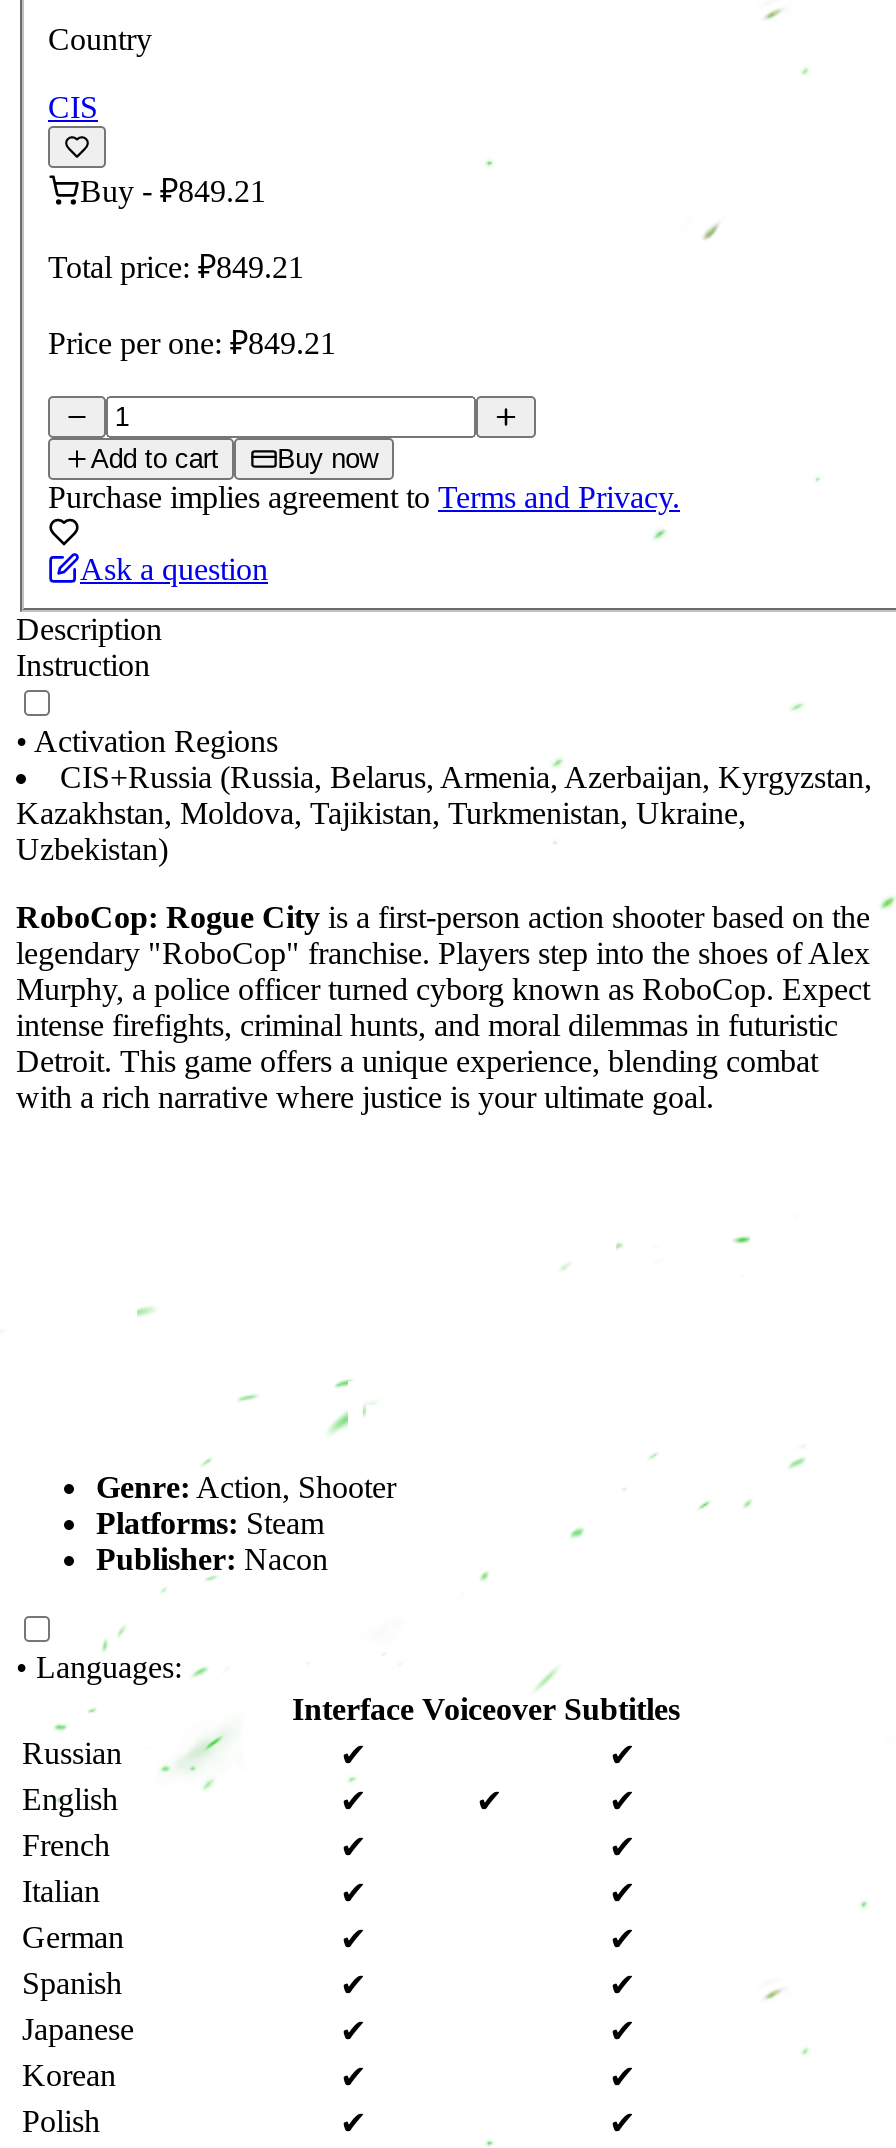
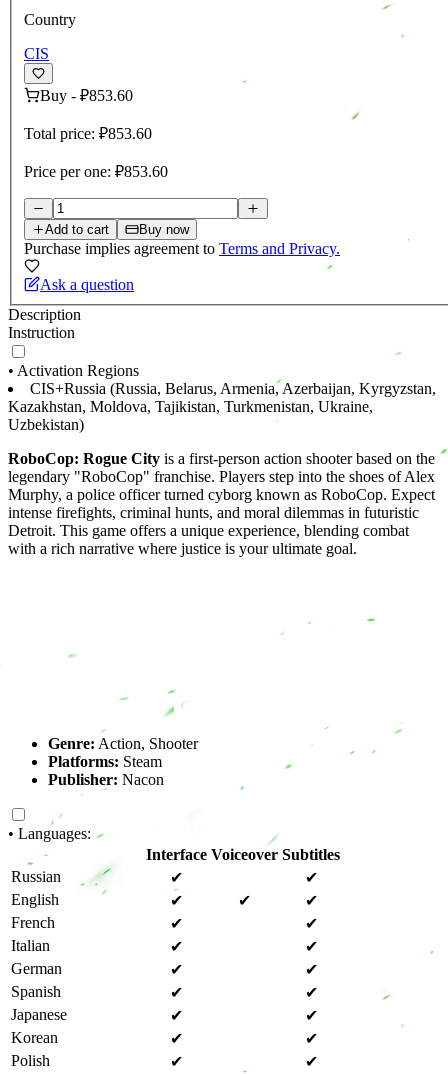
[80,175,266,209] Buy - ₽849.21 -> [40,87,133,104] Buy - ₽853.60
[48,251,304,285] Total price: ₽849.21 -> [24,125,152,142] Total price: ₽853.60
[48,327,336,361] Price per one: ₽849.21 -> [24,163,168,180] Price per one: ₽853.60

